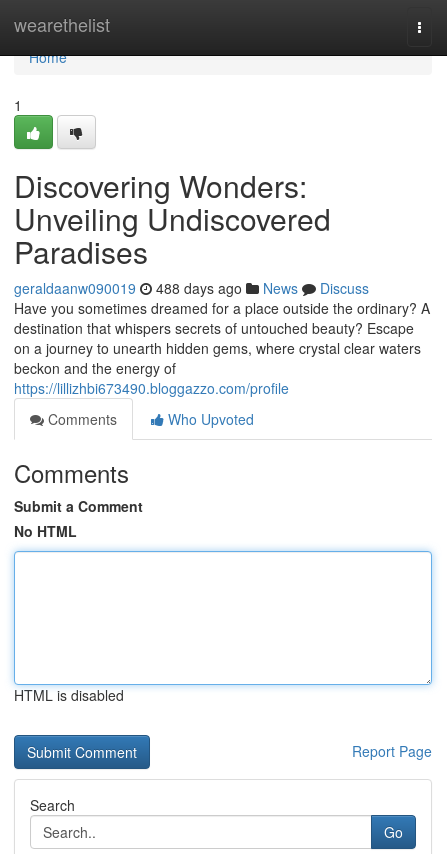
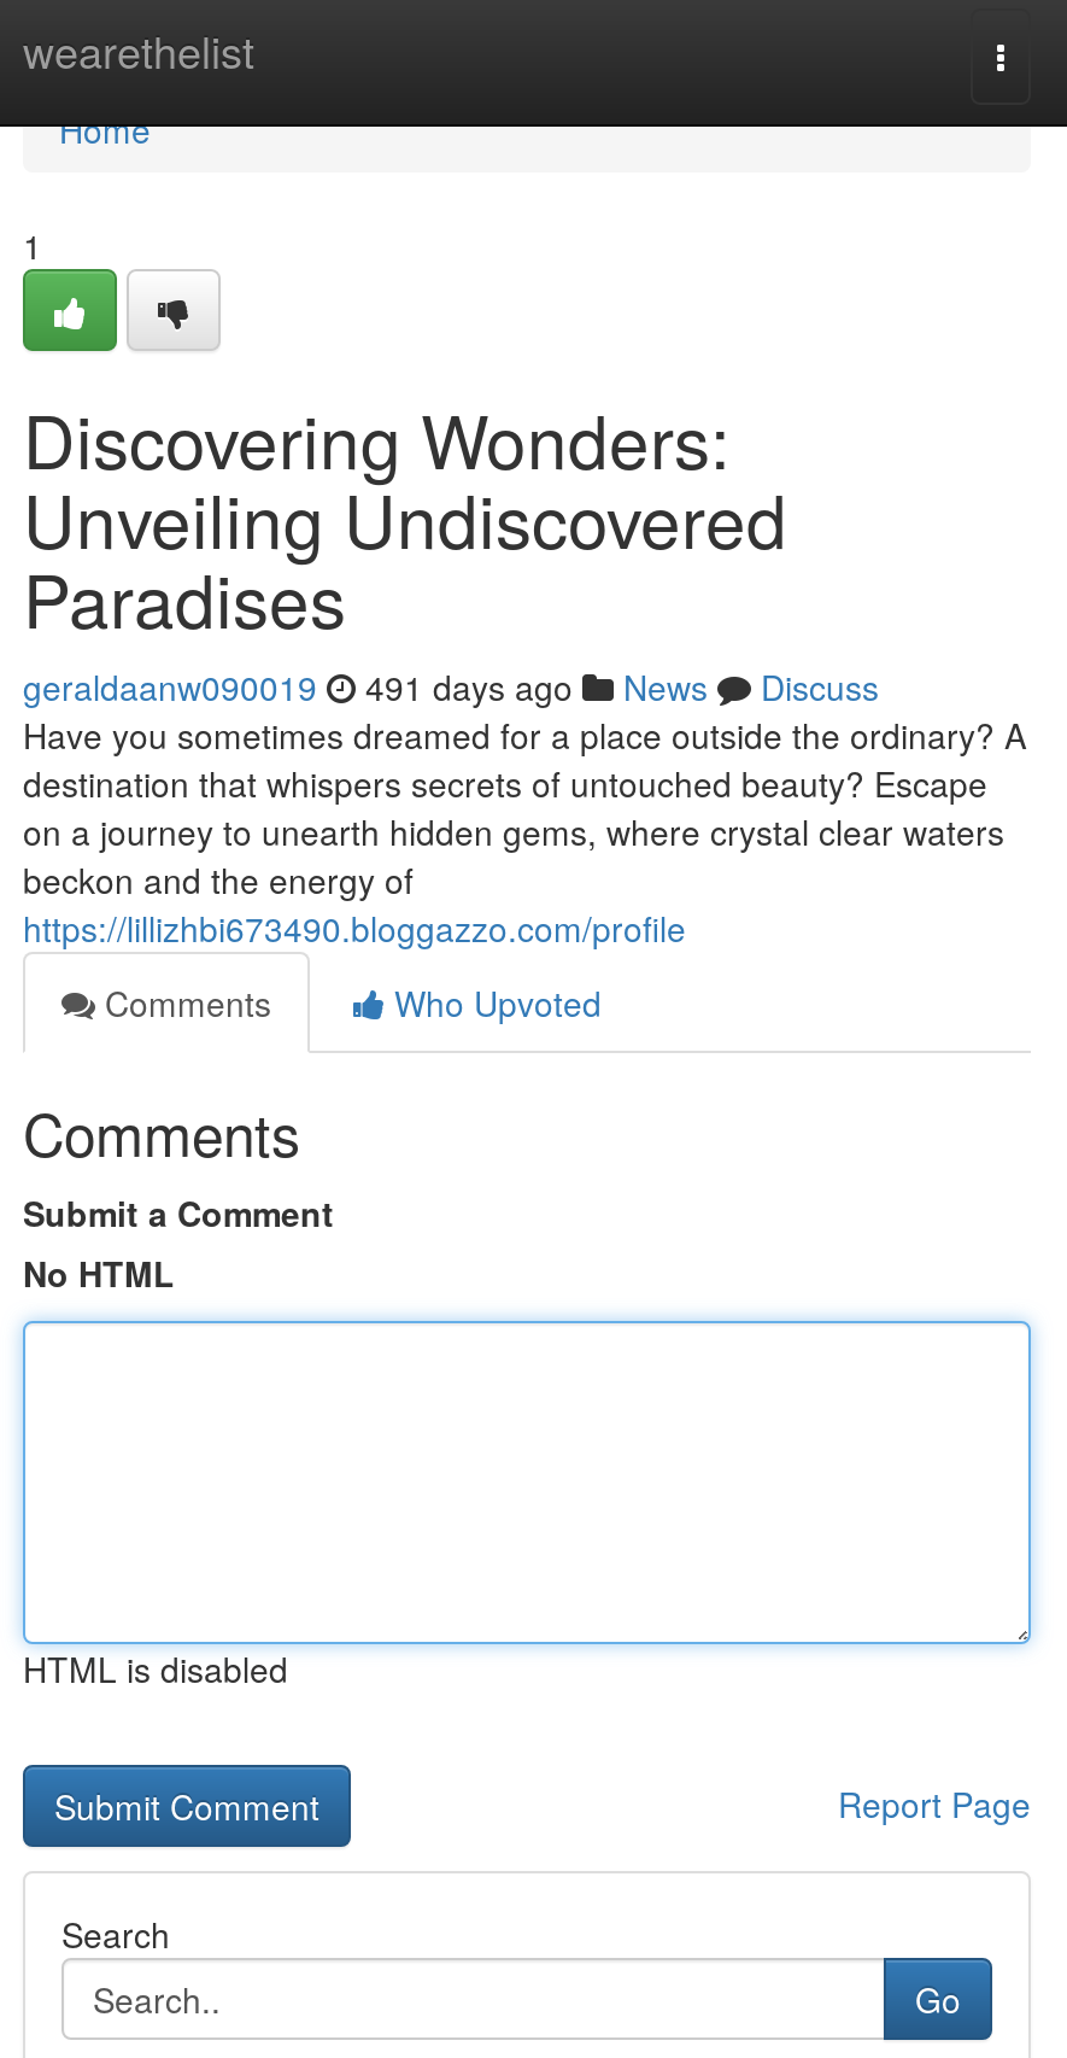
[14,278,369,298] geraldaanw090019 488 days ago News Discuss -> [23,662,879,711] geraldaanw090019 491 days ago News Discuss

